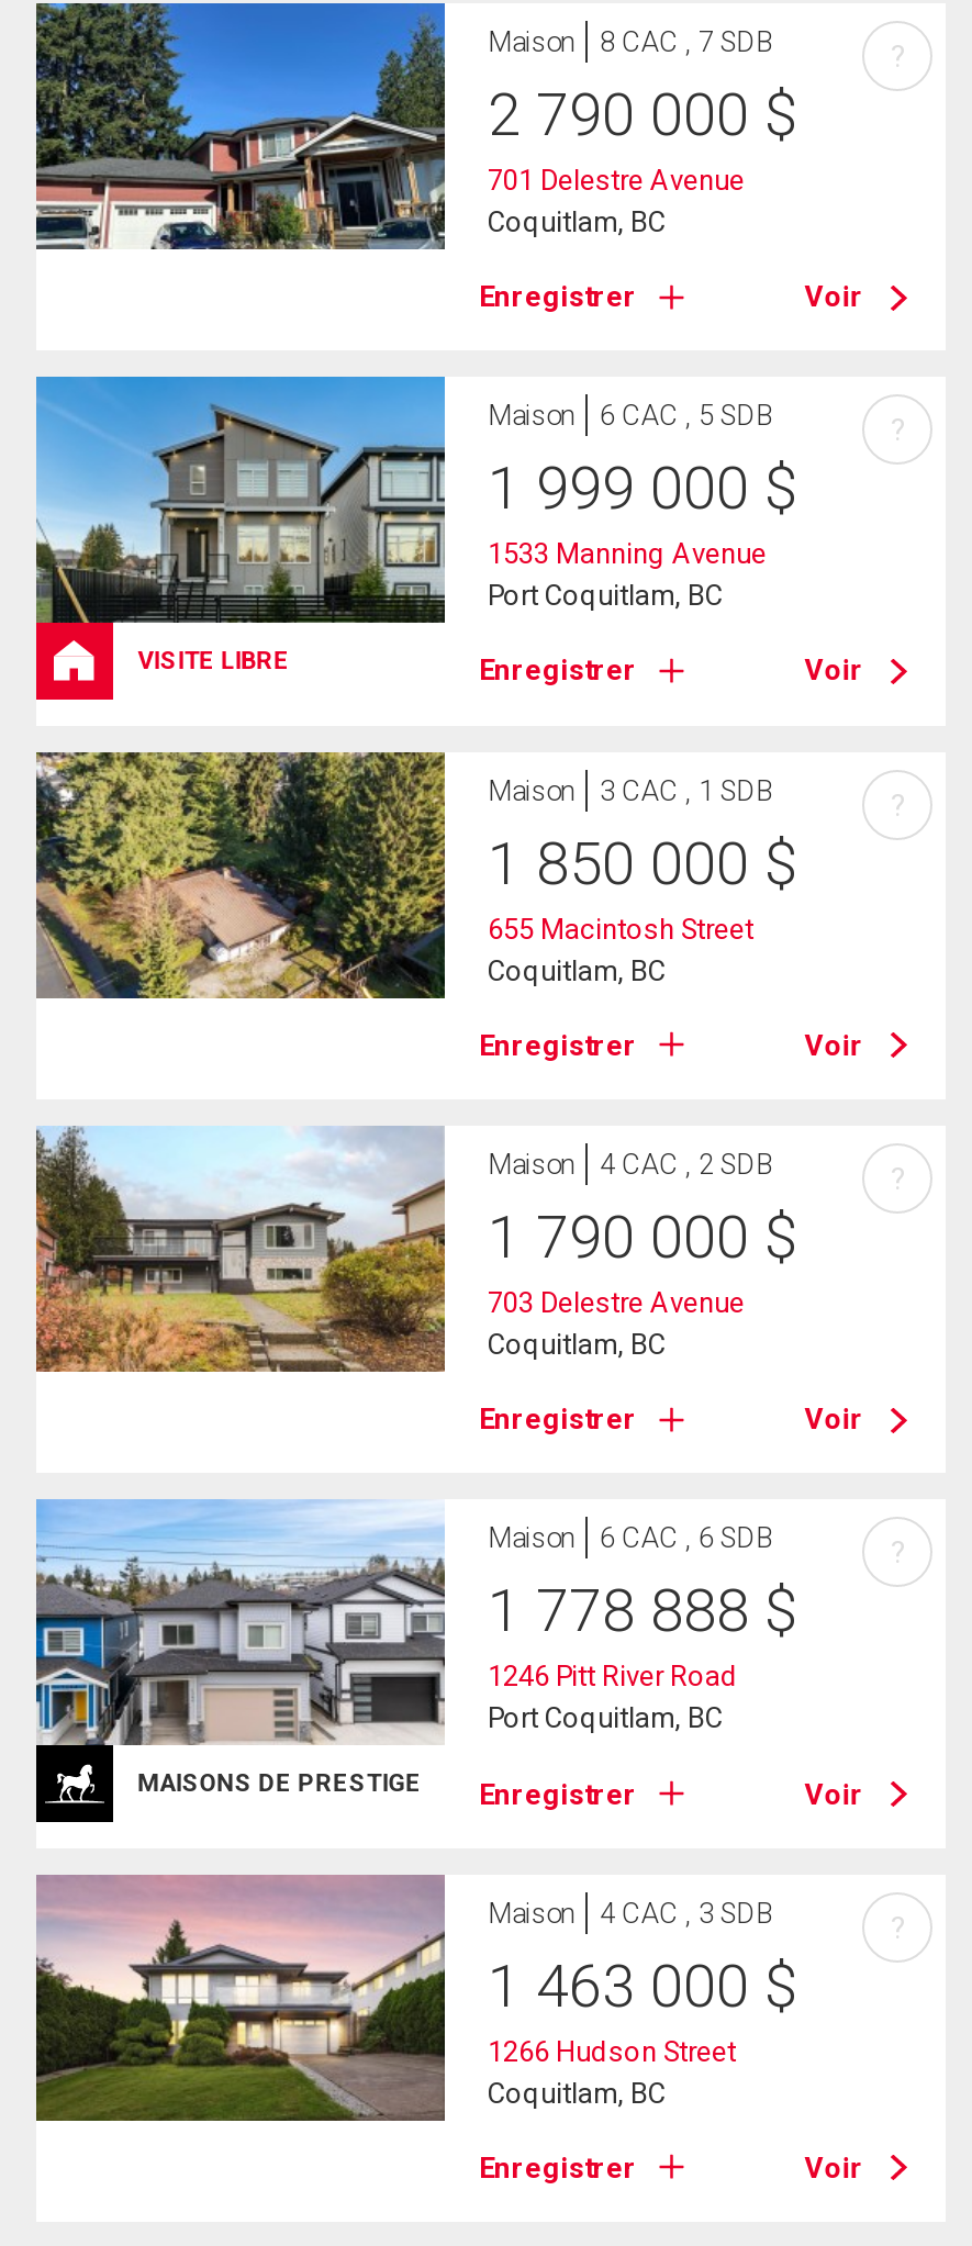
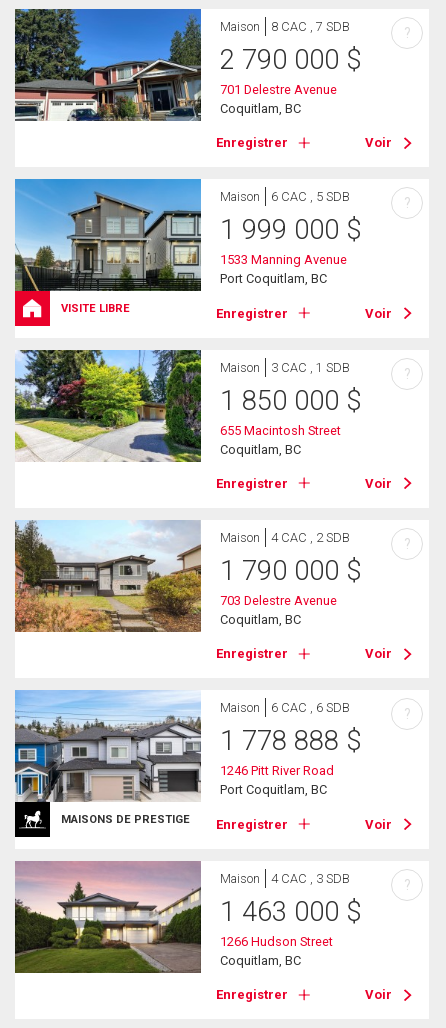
[34,750,447,1001] [image] -> [14,349,202,463] [image]

